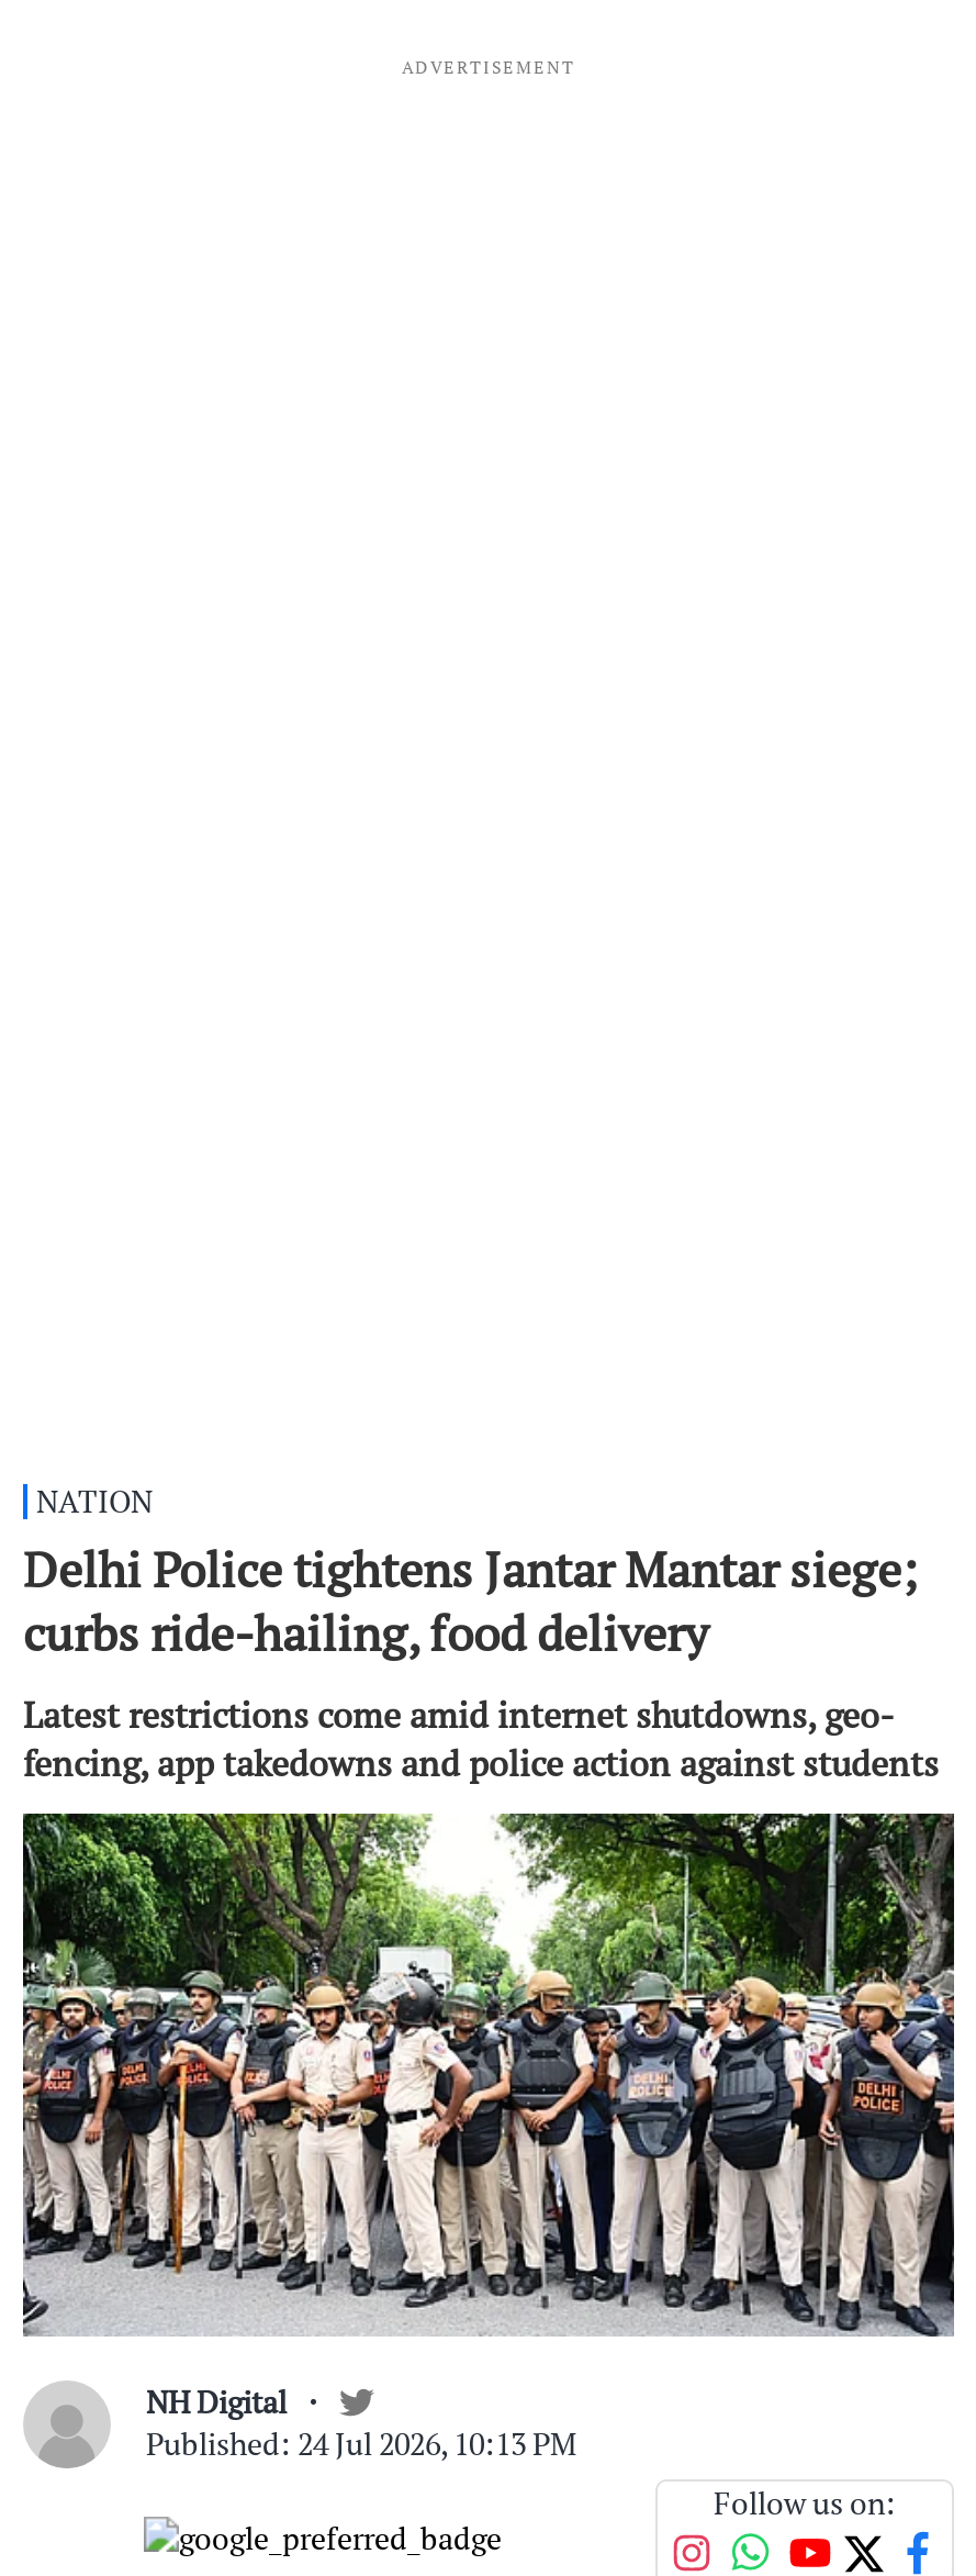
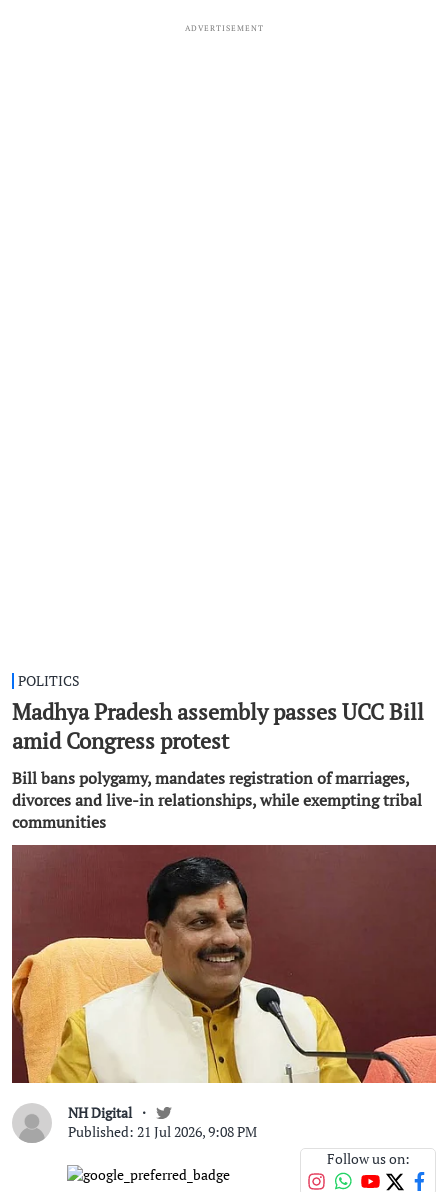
[23,1479,939,1787] NATION | Delhi Police tightens Jantar Mantar siege; | curbs ride-hailing, food delivery | Latest restrictions come amid internet shutdowns, geo- | fencing, app takedowns and police action against students -> [12,671,424,833] POLITICS | Madhya Pradesh assembly passes UCC Bill | amid Congress protest | Bill bans polygamy, mandates registration of marriages, | divorces and live-in relationships, while exempting tribal | communities
[21,1811,956,2464] [image] | Published: 24 Jul 2026, 10:13 PM -> [11,844,437,1141] [image] | Published: 21 Jul 2026, 9:08 PM

